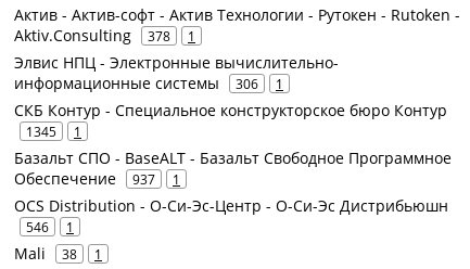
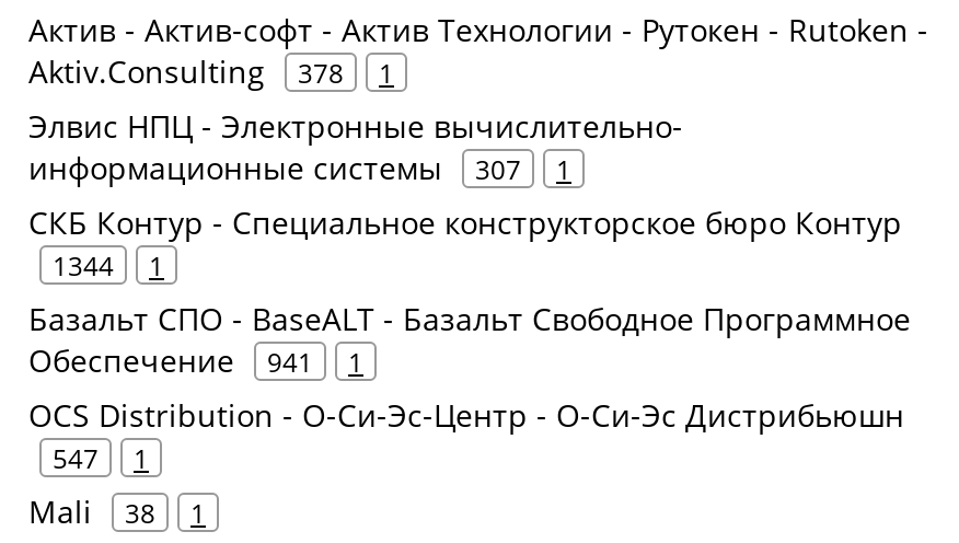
[14,73,283,93] информационные системы 306 1 -> [28,147,571,188] информационные системы 307 1
[26,123,81,140] 1345 1 -> [53,247,164,282] 1344 1
[14,168,180,189] Обеспечение 937 1 -> [28,339,363,381] Обеспечение 941 1
[26,218,74,235] 546 1 -> [53,440,149,475] 547 1

